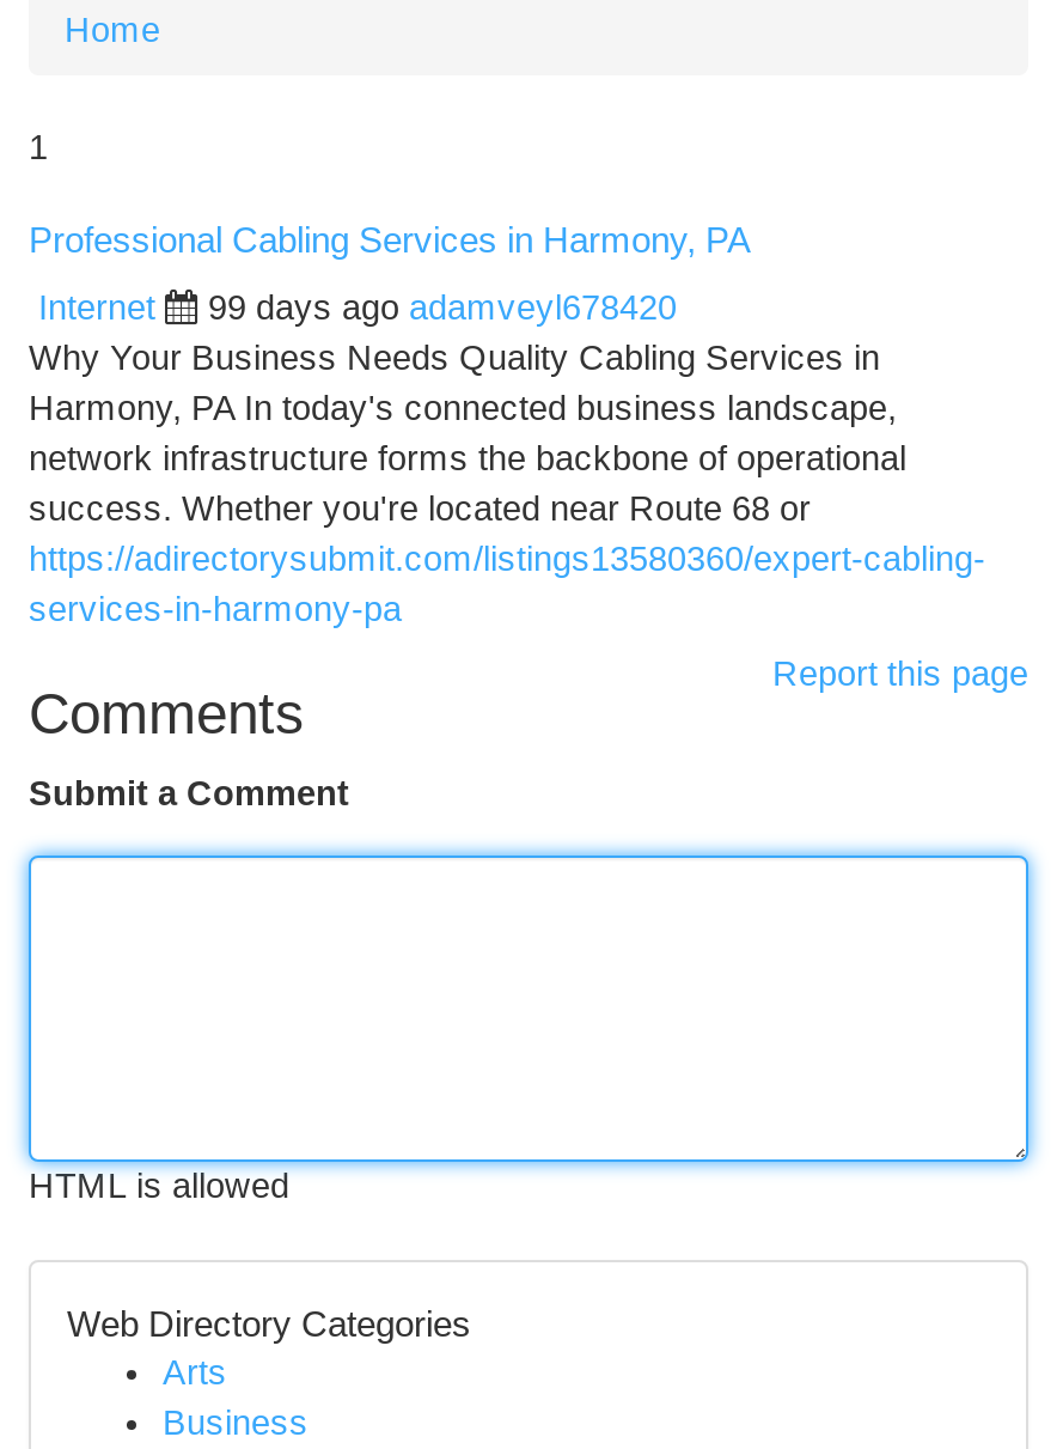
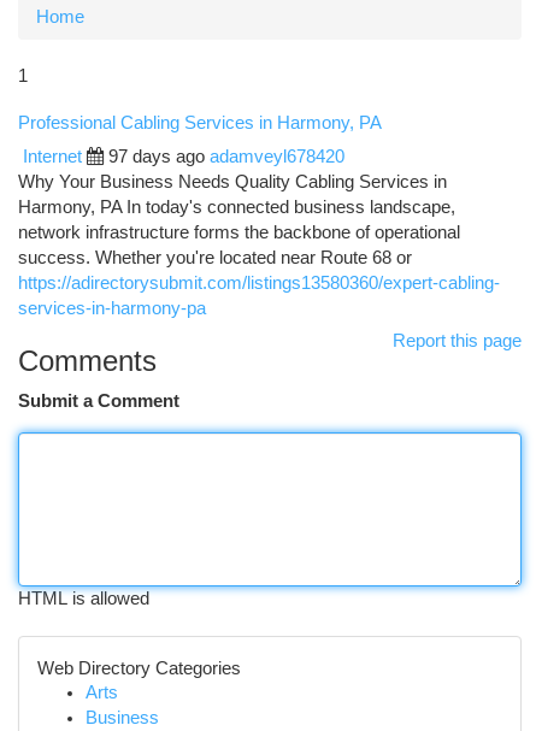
[208,288,677,327] 99 days ago adamveyl678420 -> [108,147,344,166] 97 days ago adamveyl678420

